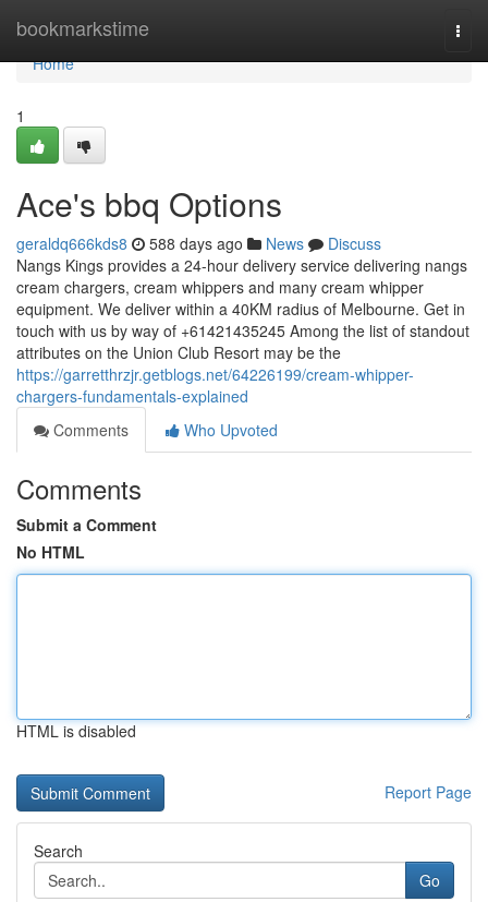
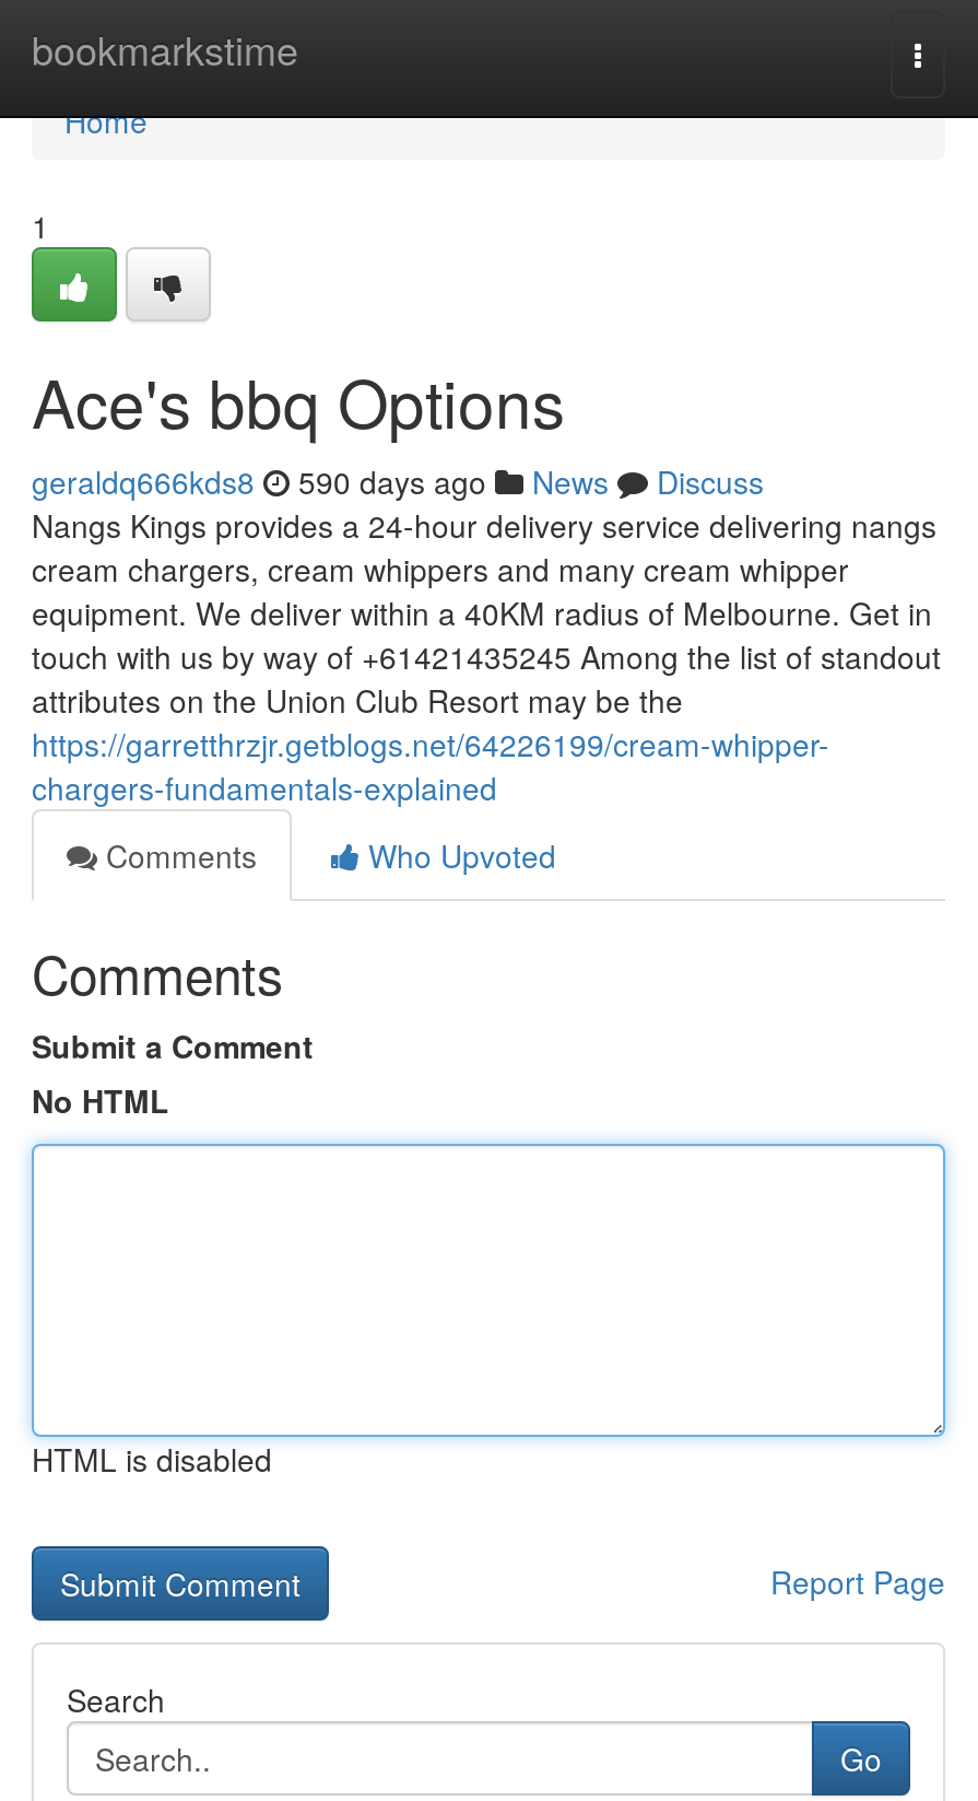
[16,232,381,254] geraldq666kds8 588 days ago News Discuss -> [32,459,764,503] geraldq666kds8 590 days ago News Discuss

